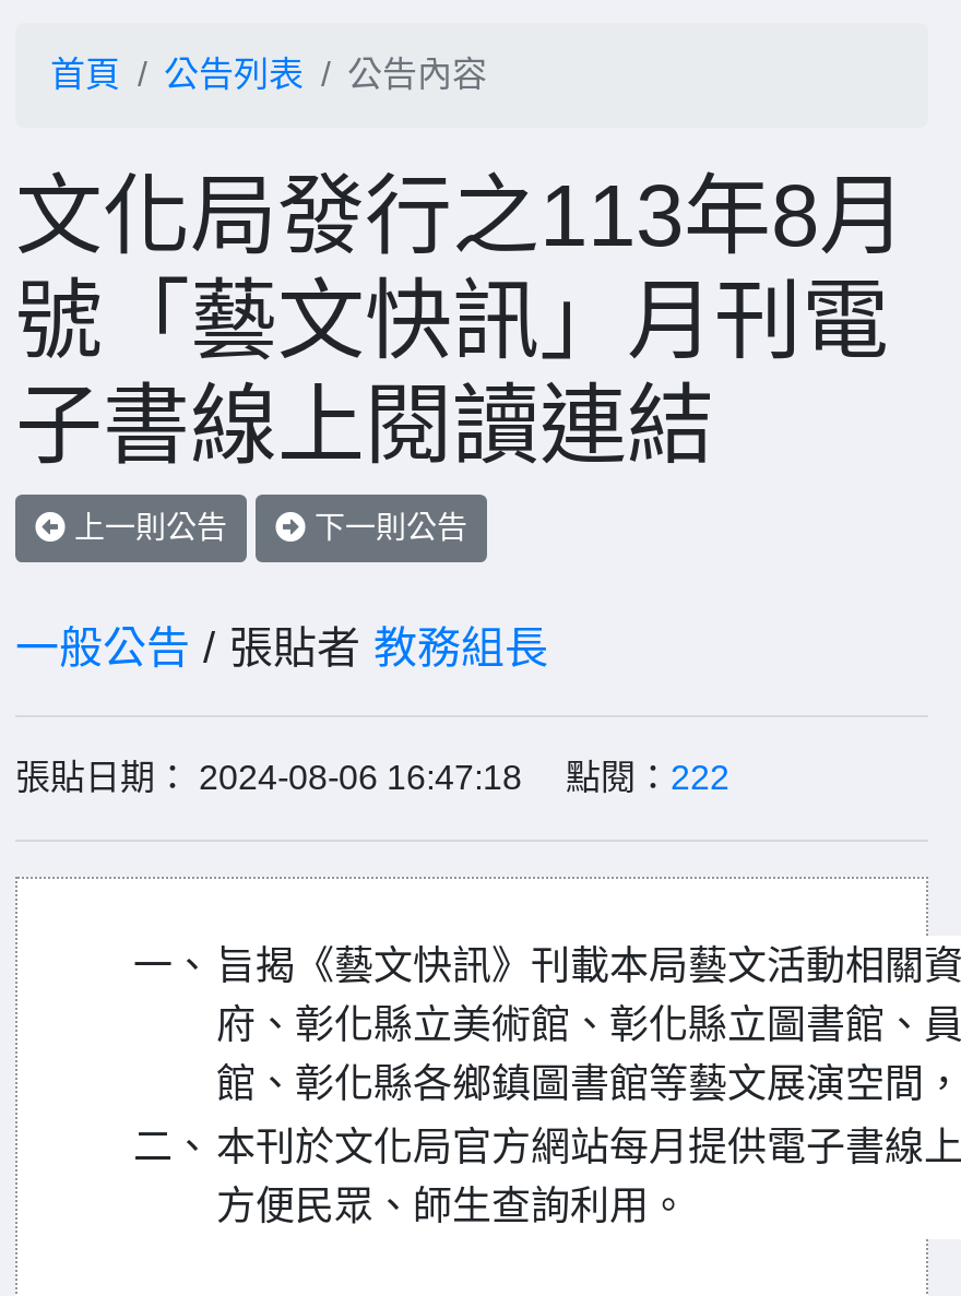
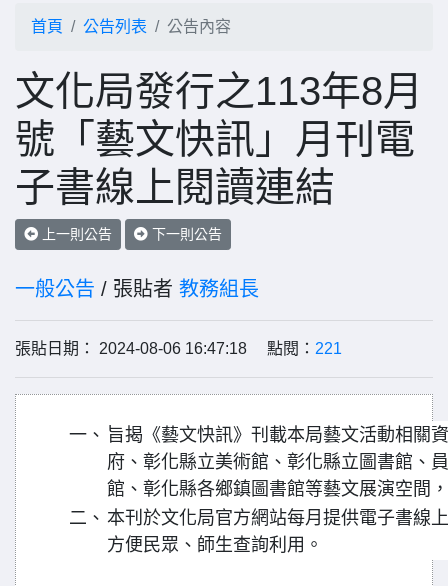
[15,759,729,796] 張貼日期： 2024-08-06 16:47:18 點閱：222 -> [15,340,342,357] 張貼日期： 2024-08-06 16:47:18 點閱：221

